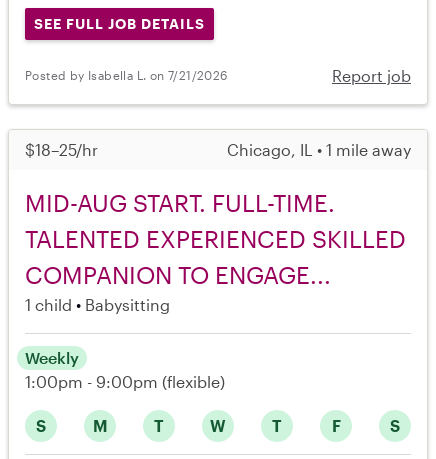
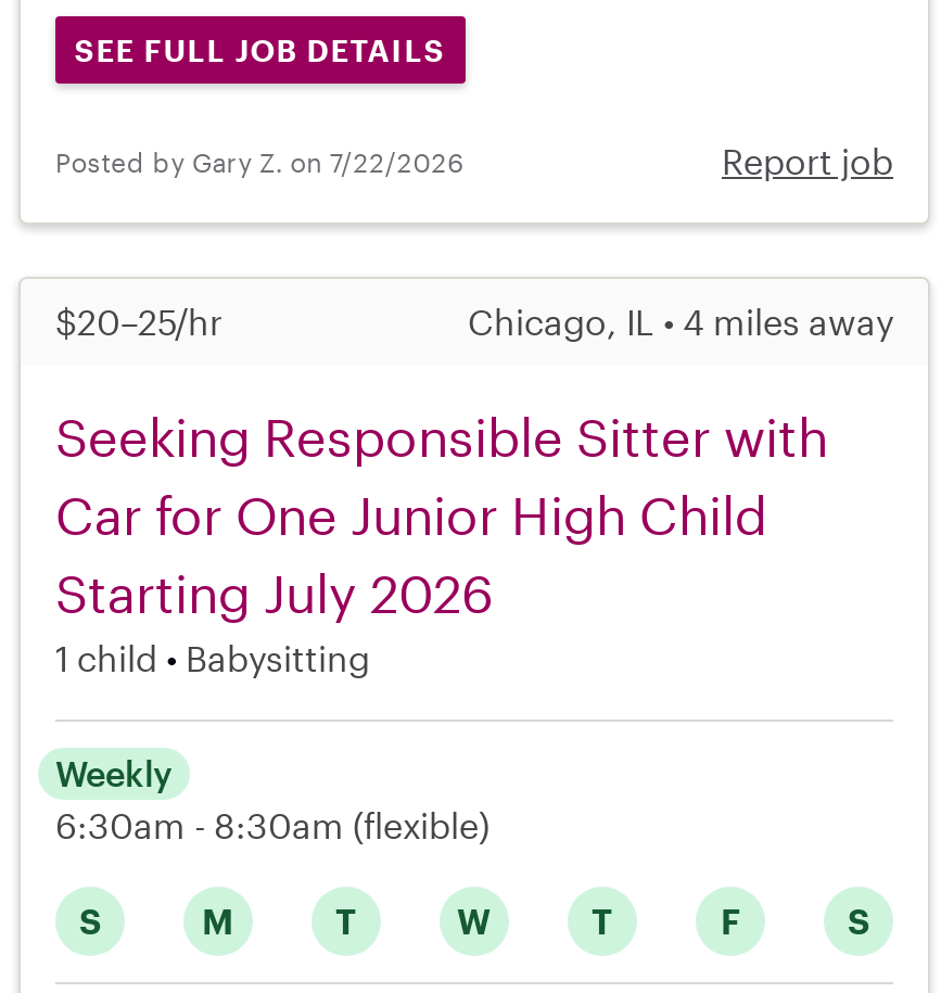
[25,68,228,82] Posted by Isabella L. on 7/21/2026 -> [55,147,463,177] Posted by Gary Z. on 7/22/2026
[25,140,411,159] $18–25/hr | Chicago, IL • 1 mile away -> [55,302,893,343] $20–25/hr | Chicago, IL • 4 miles away
[25,188,406,289] MID-AUG START. FULL-TIME. | TALENTED EXPERIENCED SKILLED | COMPANION TO ENGAGE... -> [55,406,828,625] Seeking Responsible Sitter with | Car for One Junior High Child | Starting July 2026
[25,372,225,391] 1:00pm - 9:00pm (flexible) -> [55,805,489,847] 6:30am - 8:30am (flexible)

